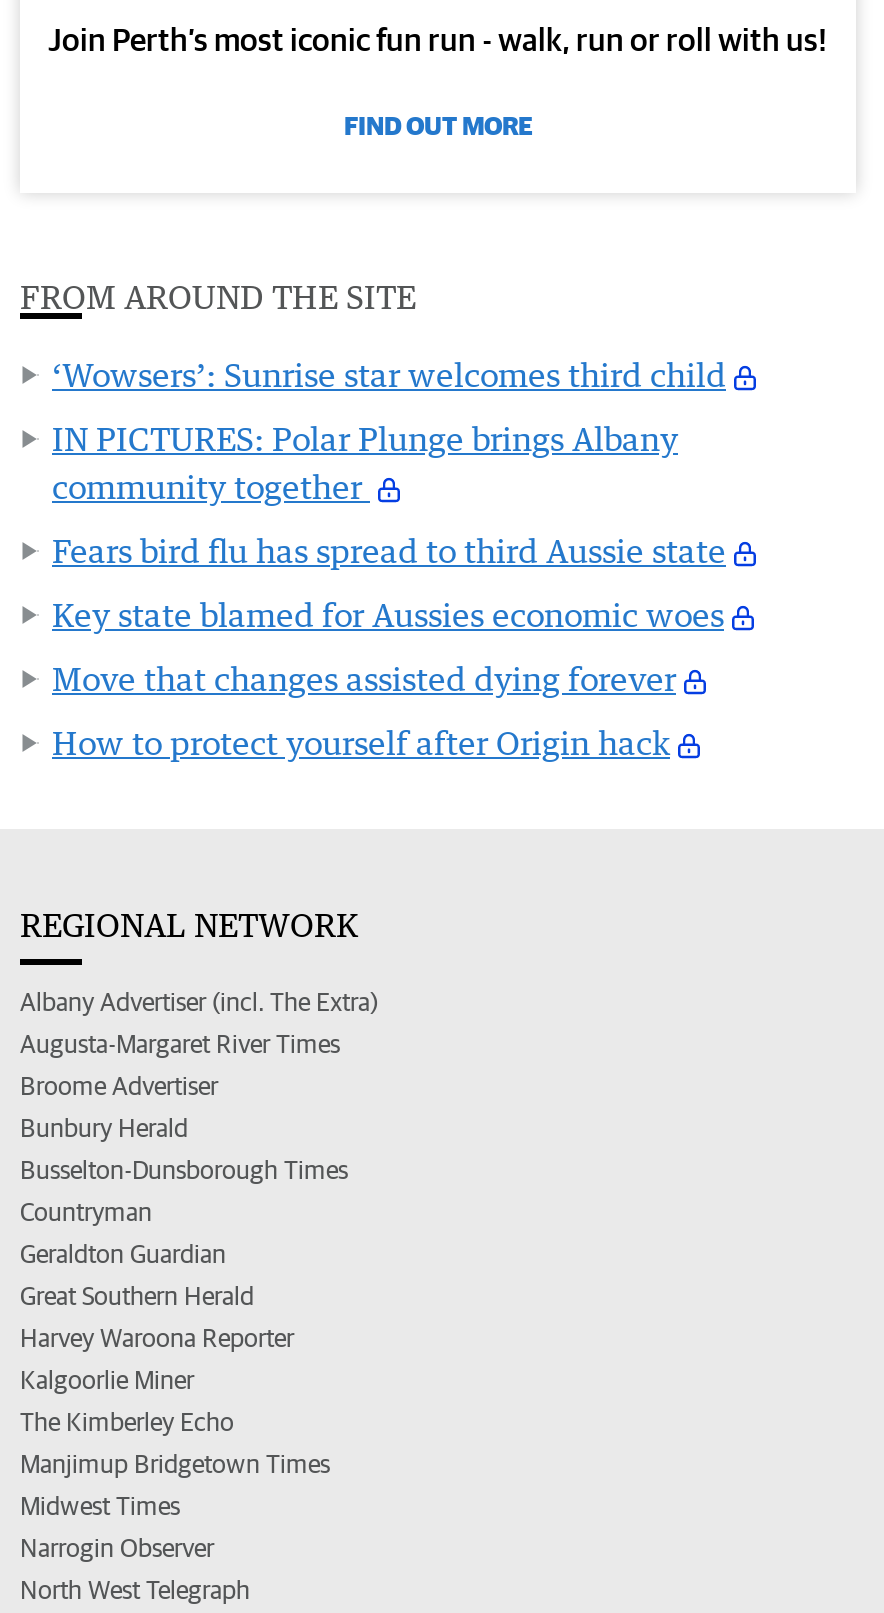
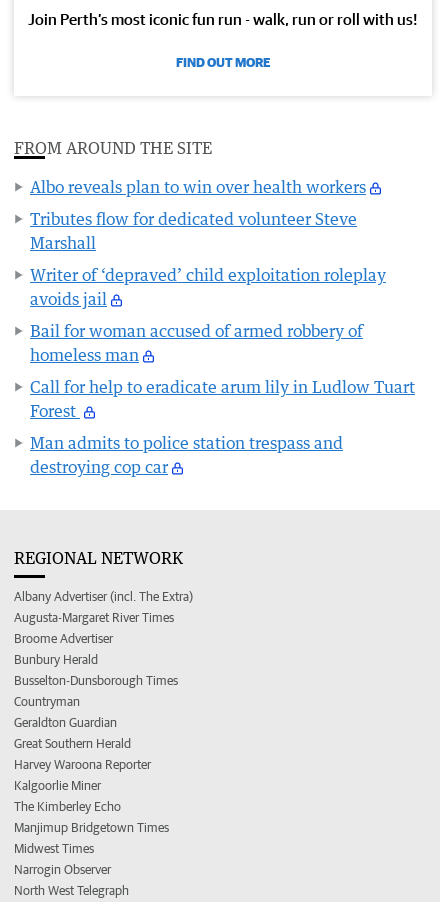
[52,354,726,394] ‘Wowsers’: Sunrise star welcomes third child -> [30,176,366,196] Albo reveals plan to win over health workers
[52,418,678,506] IN PICTURES: Polar Plunge brings Albany | community together -> [30,208,357,252] Tributes flow for dedicated volunteer Steve | Marshall
[52,530,726,570] Fears bird flu has spread to third Aussie state -> [30,264,386,308] Writer of ‘depraved’ child exploitation roleplay | avoids jail
[52,594,724,634] Key state blamed for Aussies economic woes -> [30,320,363,364] Bail for woman accused of armed robbery of | homeless man
[52,658,676,698] Move that changes assisted dying forever -> [30,376,415,420] Call for help to eradicate arum lily in Ludlow Tuart | Forest
[52,722,670,762] How to protect yourself after Origin hack -> [30,432,343,476] Man admits to police station trespass and | destroying cop car

